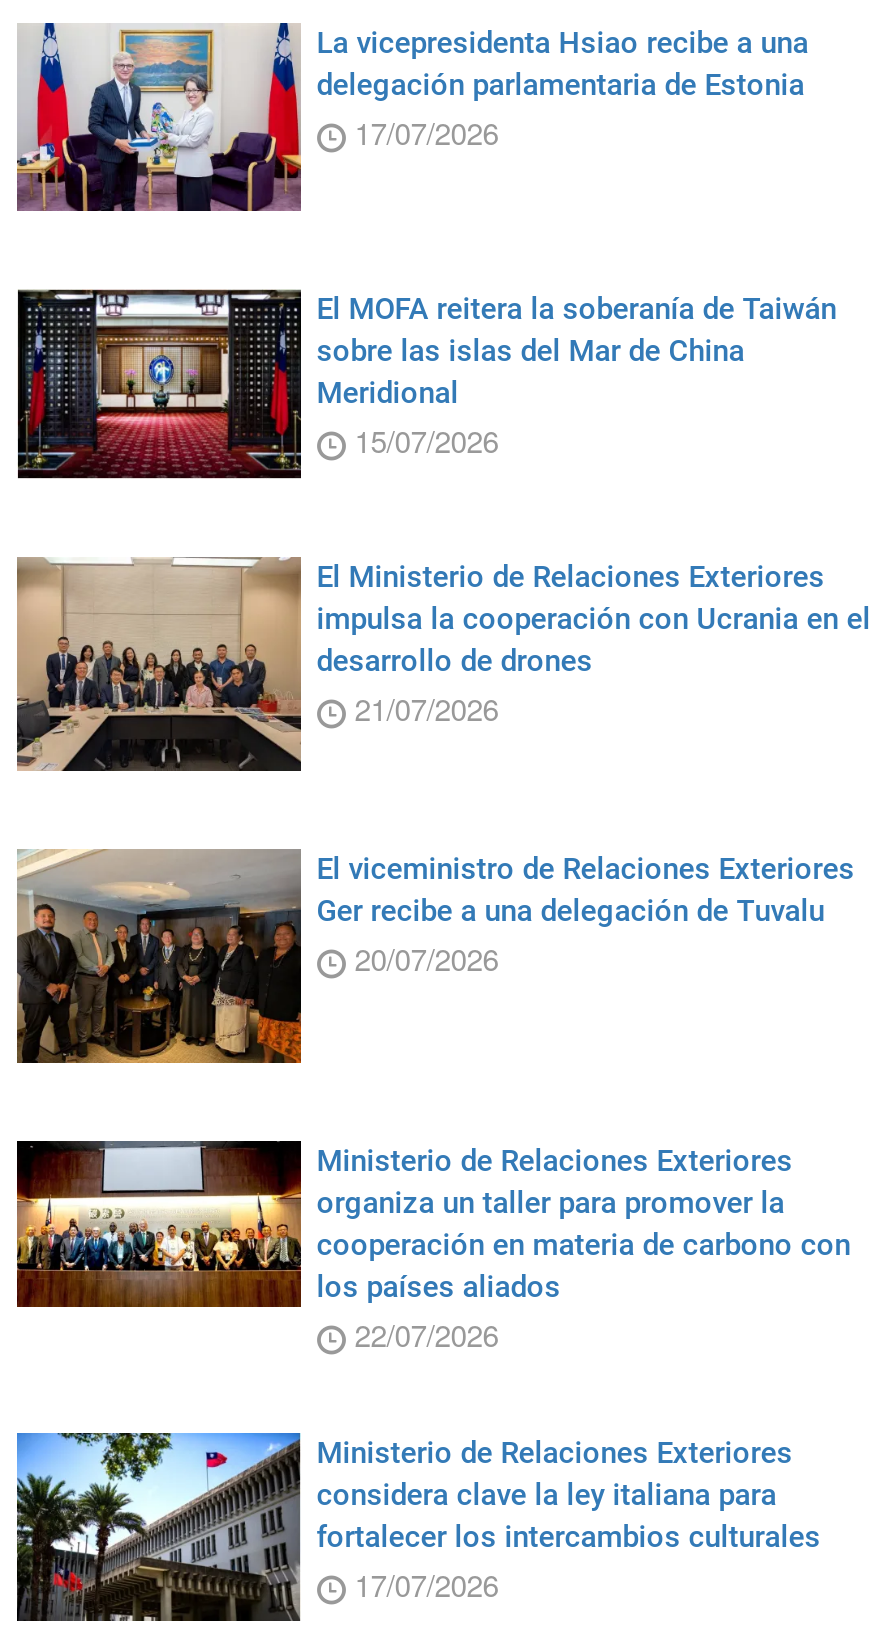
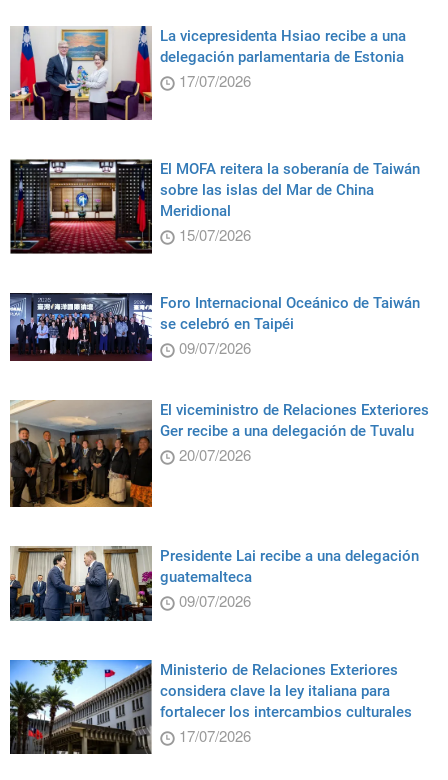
[15,557,871,771] [image] | El Ministerio de Relaciones Exteriores | impulsa la cooperación con Ucrania en el | desarrollo de drones | 21/07/2026 -> [9,292,420,361] [image] | Foro Internacional Oceánico de Taiwán | se celebró en Taipéi | 09/07/2026
[15,1139,851,1354] [image] | Ministerio de Relaciones Exteriores | organiza un taller para promover la | cooperación en materia de carbono con | los países aliados | 22/07/2026 -> [9,545,419,622] [image] | Presidente Lai recibe a una delegación | guatemalteca | 09/07/2026

